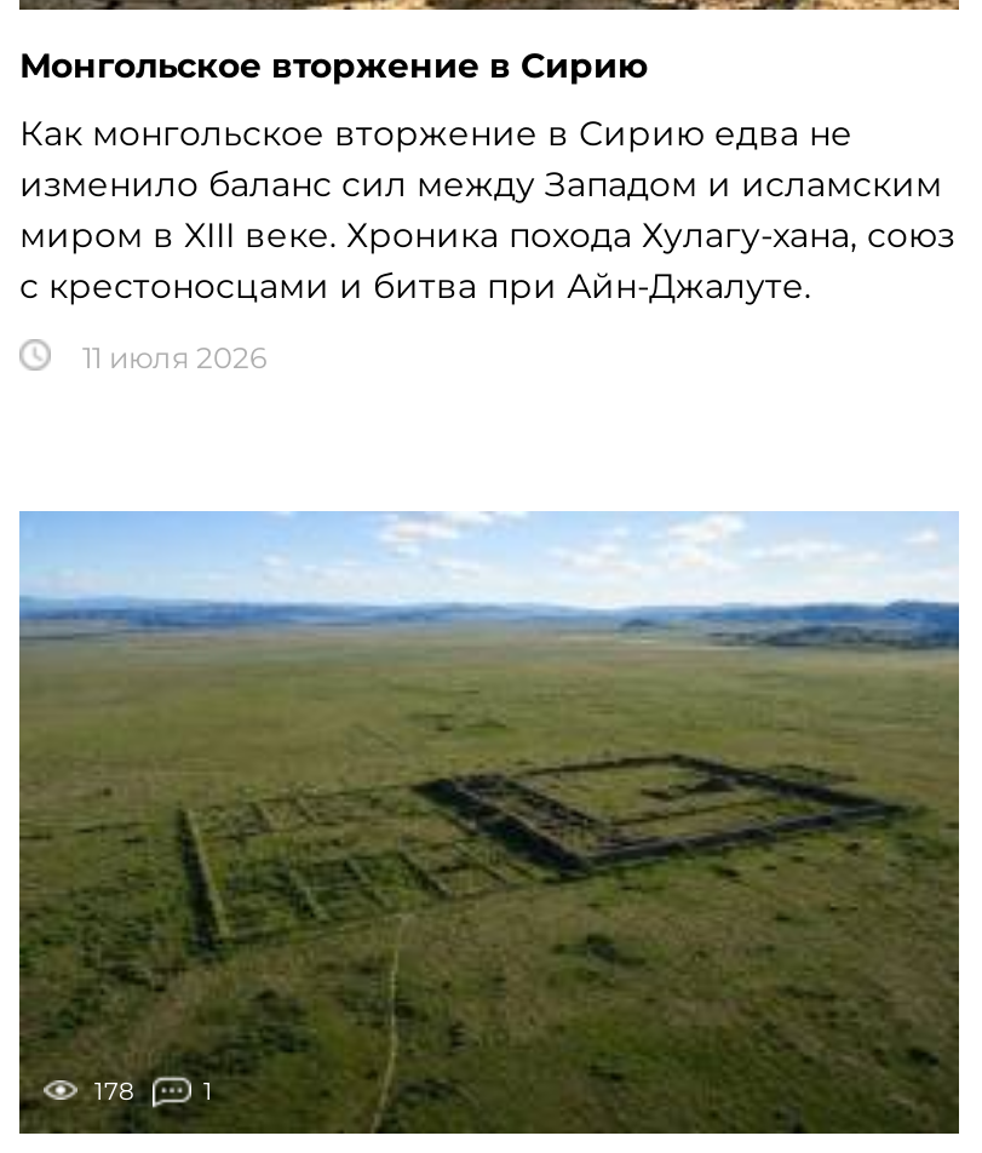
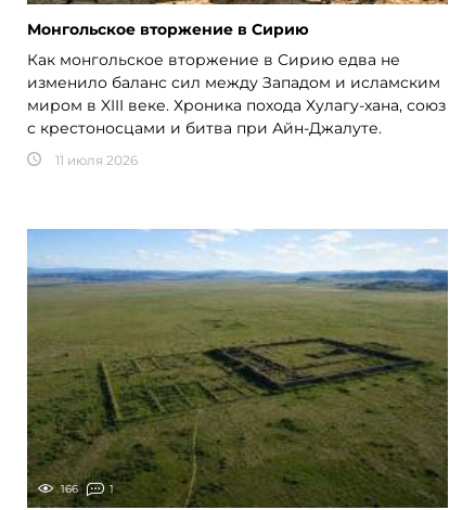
[94,1076,133,1107] 178 -> [61,482,78,496] 166

